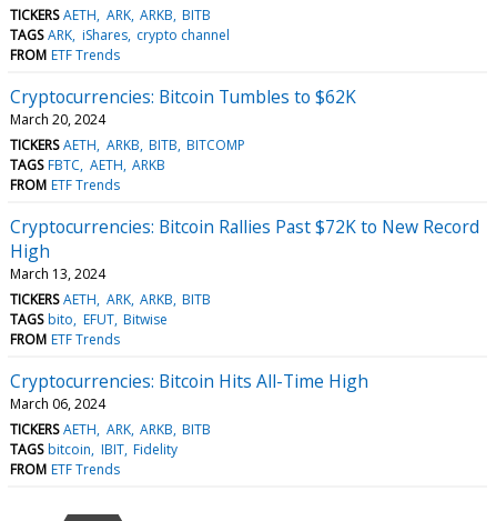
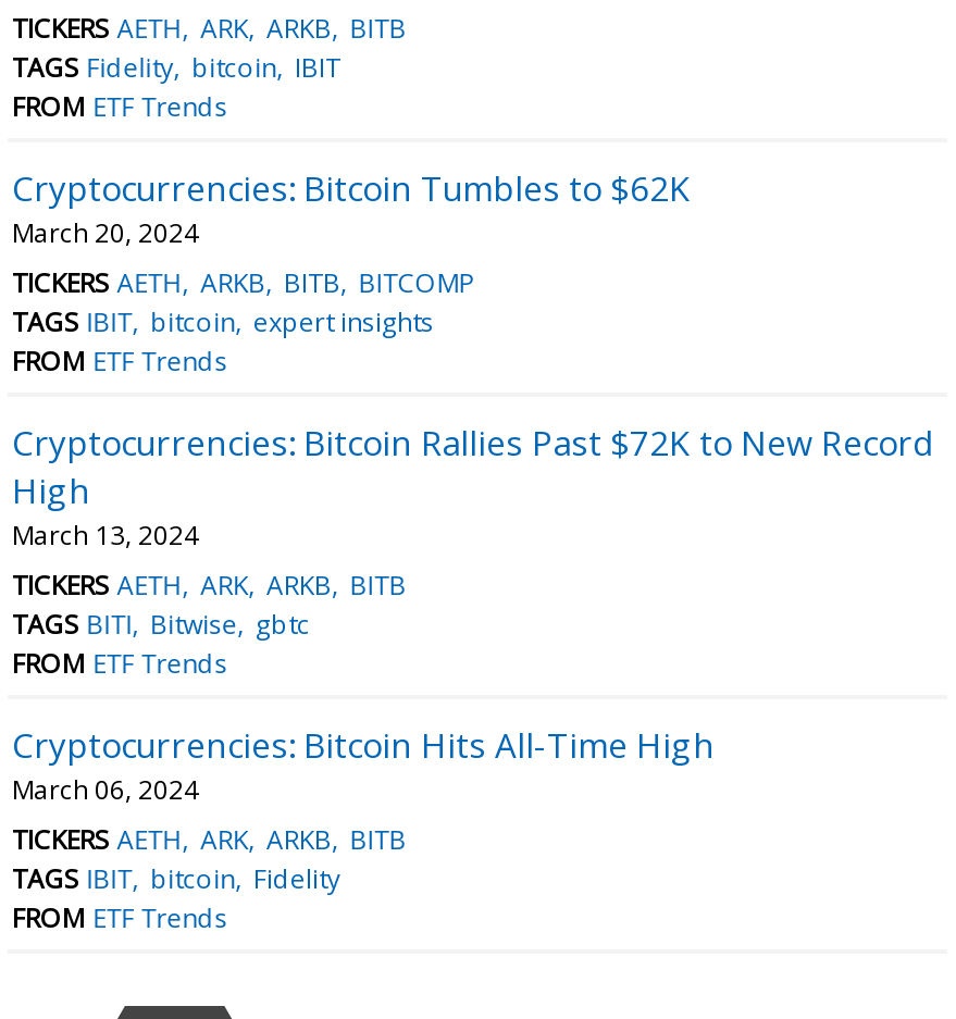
[10,25,230,44] TAGS ARK iShares crypto channel -> [12,49,340,86] TAGS Fidelity bitcoin IBIT
[10,155,165,174] TAGS FBTC AETH ARKB -> [12,303,434,340] TAGS IBIT bitcoin expert insights
[10,310,167,329] TAGS bito EFUT Bitwise -> [12,606,310,643] TAGS BITI Bitwise gbtc
[10,440,177,459] TAGS bitcoin IBIT Fidelity -> [12,860,340,897] TAGS IBIT bitcoin Fidelity

